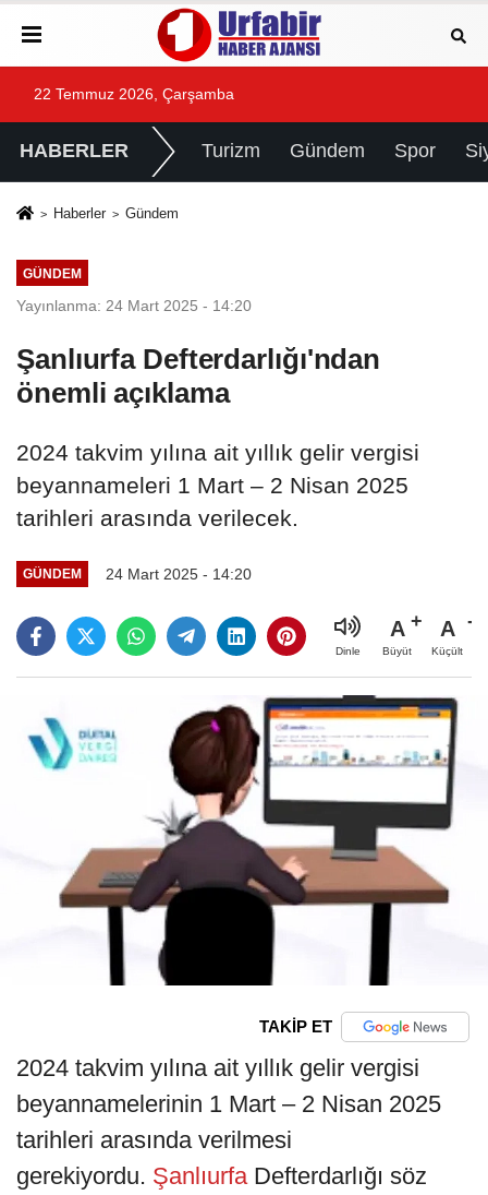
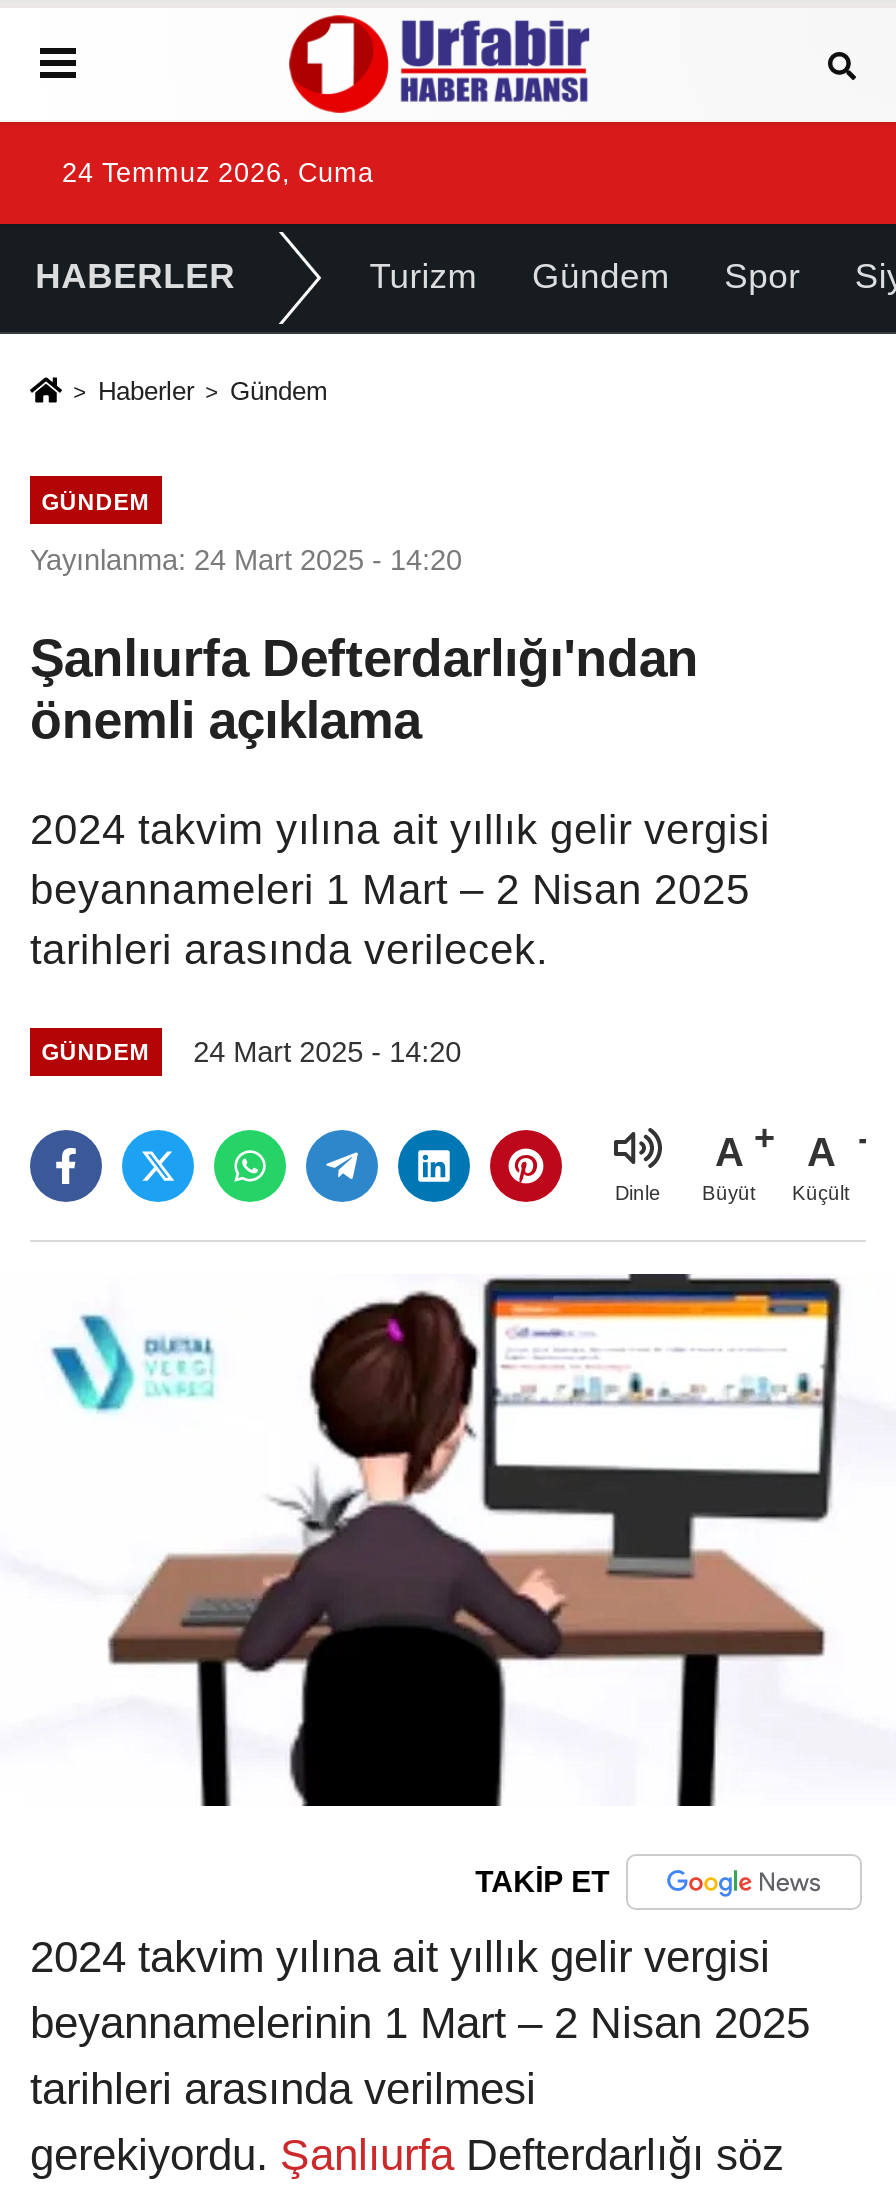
[34,86,234,103] 22 Temmuz 2026, Çarşamba -> [62,158,374,188] 24 Temmuz 2026, Cuma

